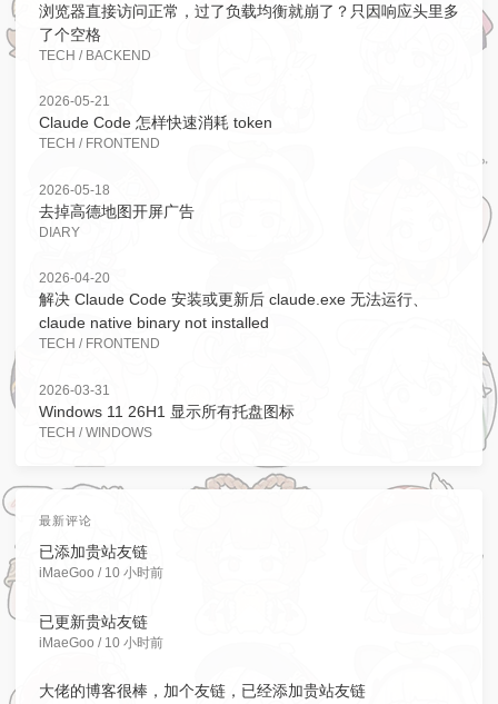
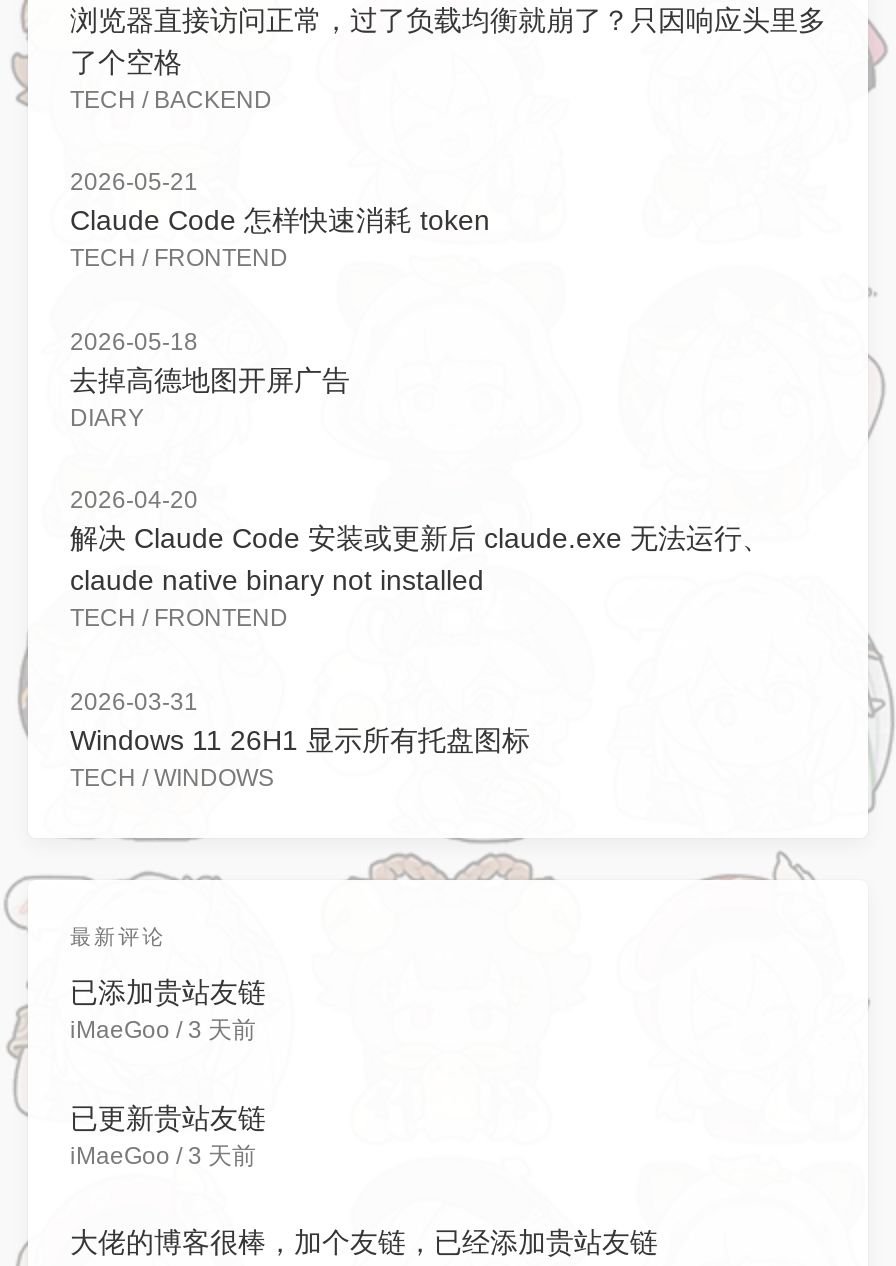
[39,565,163,581] iMaeGoo / 10 小时前 -> [70,1017,256,1045] iMaeGoo / 3 天前
[39,635,163,651] iMaeGoo / 10 小时前 -> [70,1142,256,1170] iMaeGoo / 3 天前

